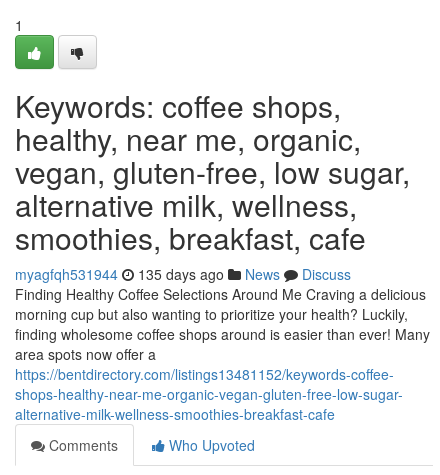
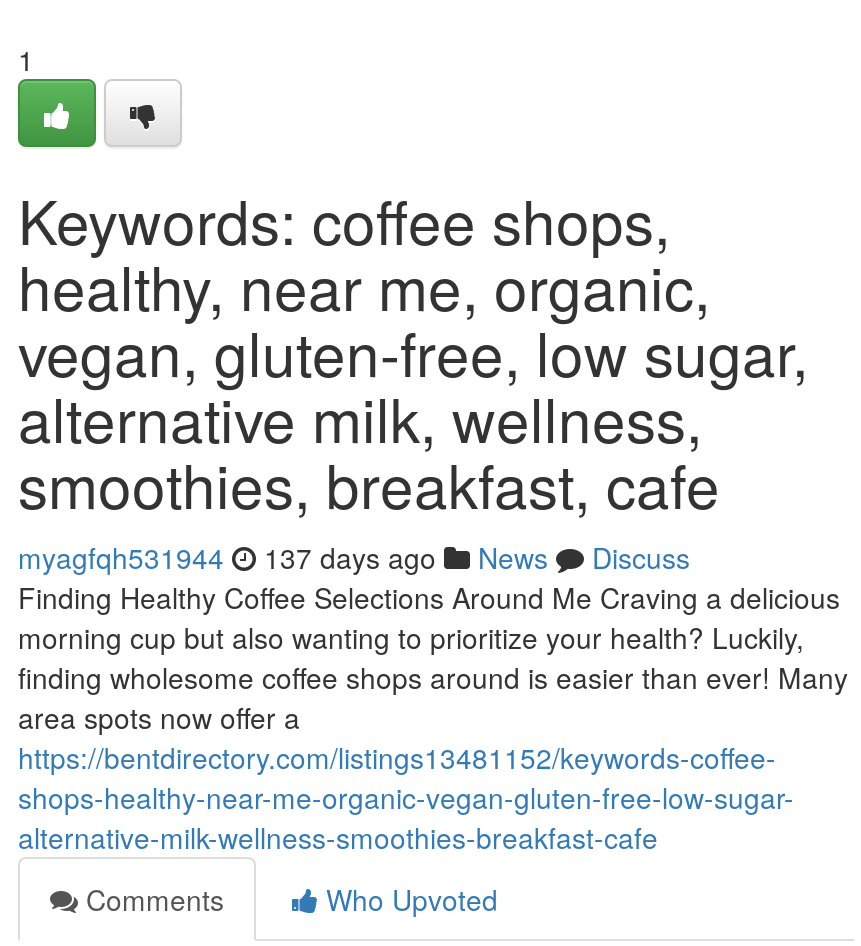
[15,264,351,284] myagfqh531944 135 days ago News Discuss -> [18,537,690,577] myagfqh531944 137 days ago News Discuss

